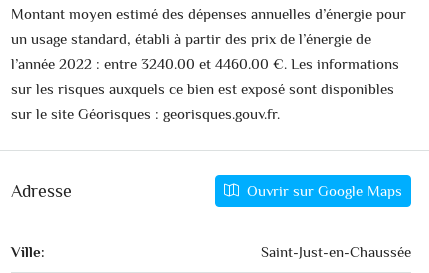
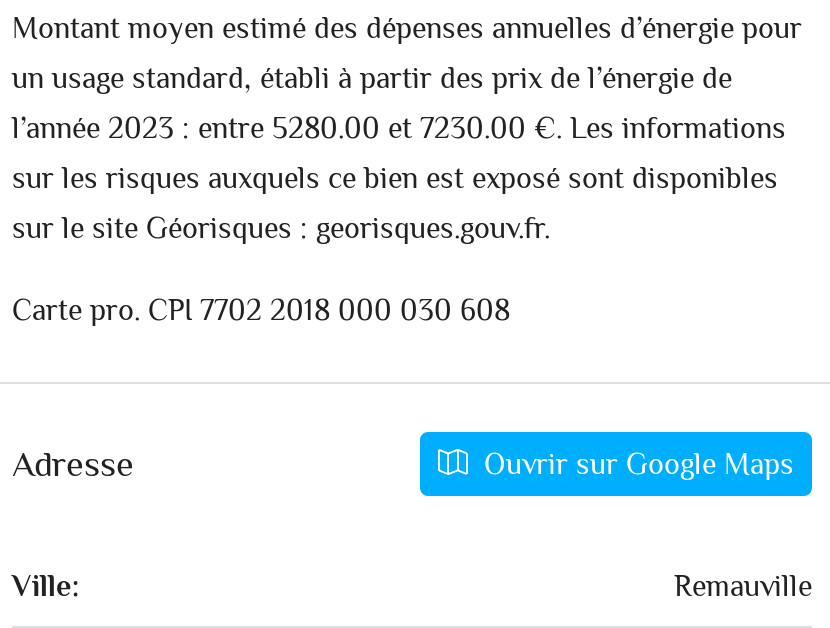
[11,55,399,72] l’année 2022 : entre 3240.00 et 4460.00 €. Les informations -> [12,111,786,145] l’année 2023 : entre 5280.00 et 7230.00 €. Les informations
none -> [12,293,510,327] Carte pro. CPI 7702 2018 000 030 608
[261,243,411,260] Saint-Just-en-Chaussée -> [674,569,812,603] Remauville

